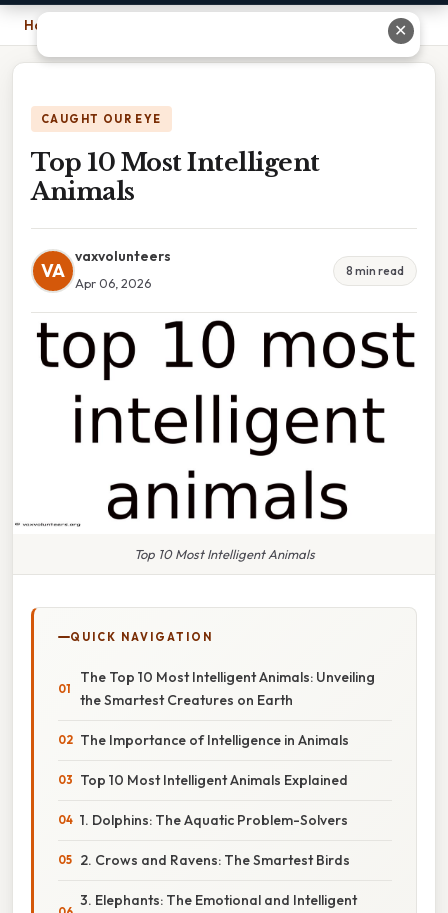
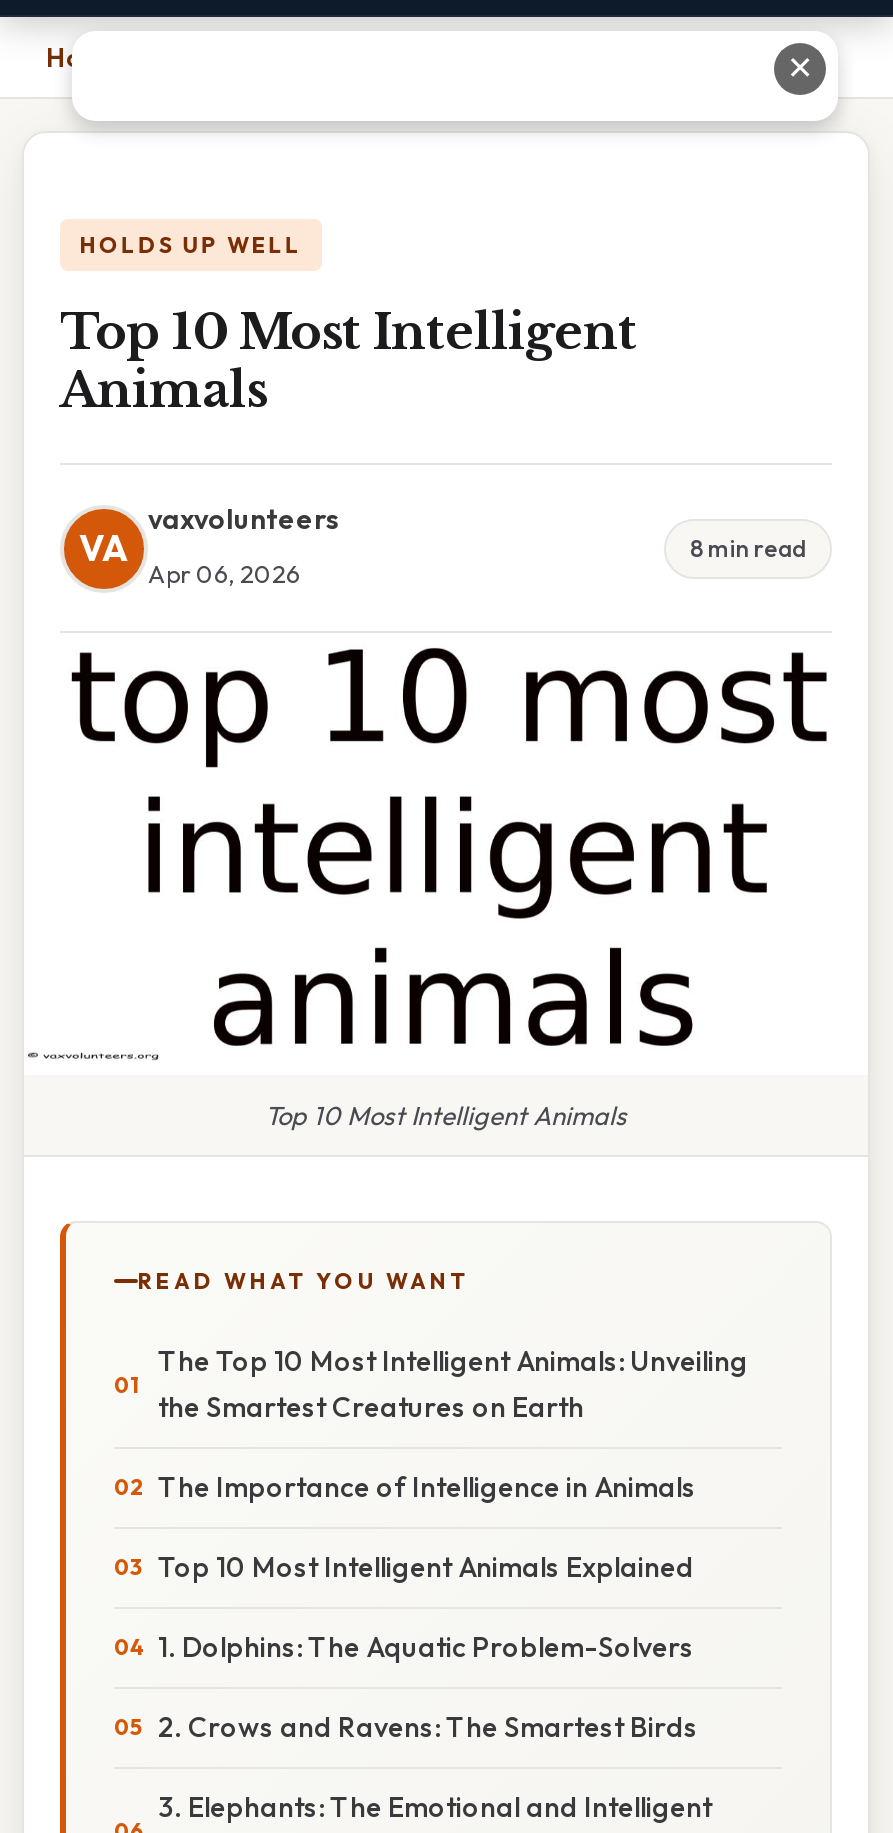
[41,112,162,126] CAUGHT OUR EYE -> [80,231,302,259] HOLDS UP WELL
[70,630,213,644] QUICK NAVIGATION -> [138,1267,470,1295] READ WHAT YOU WANT

